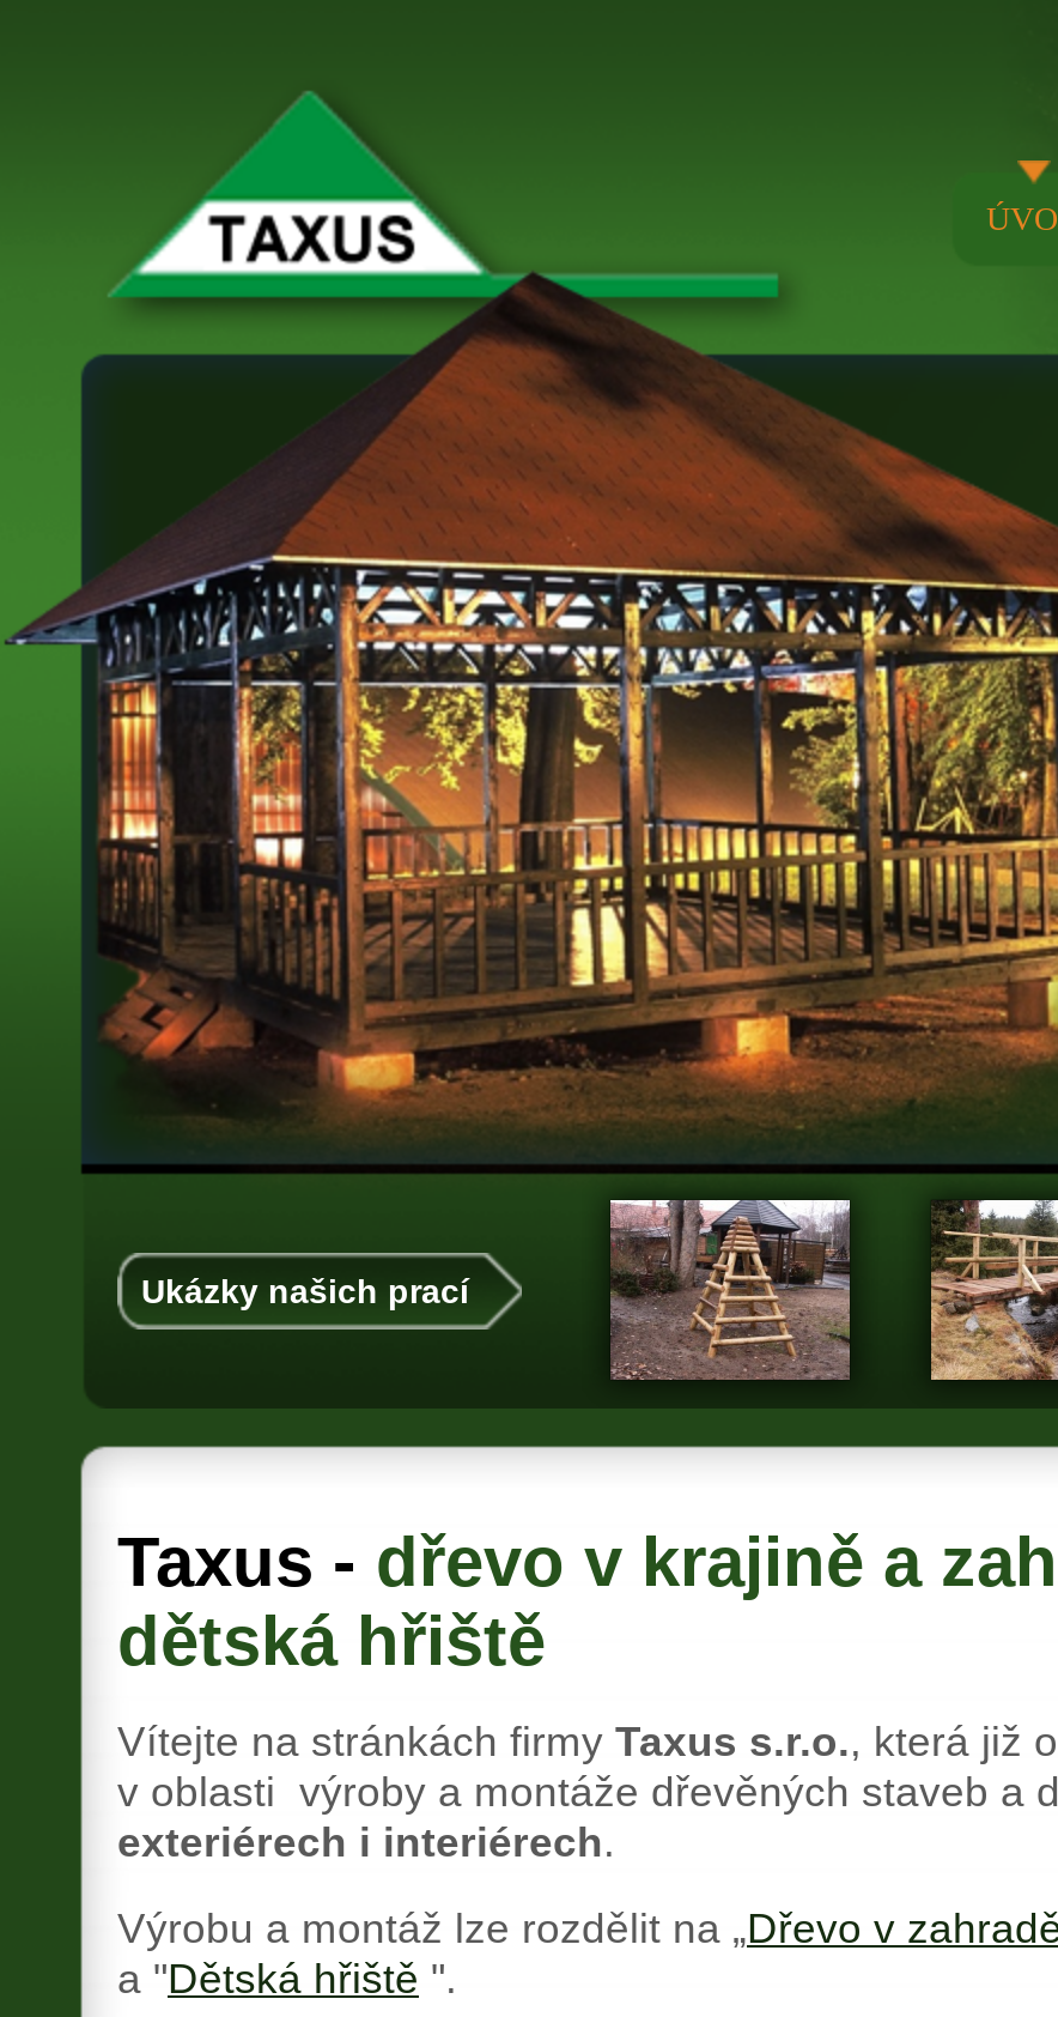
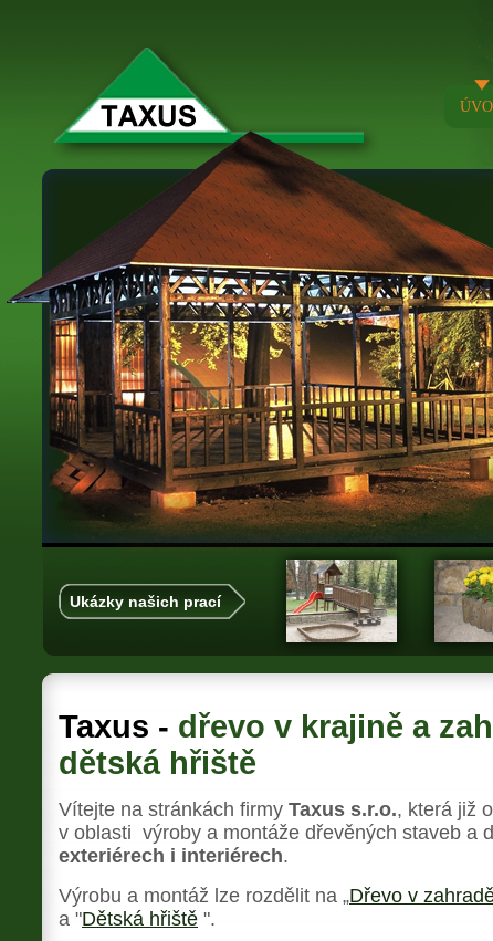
[610,1198,850,1377] [image] -> [285,558,398,642] [image]
[931,1200,1051,1380] [image] -> [434,558,490,642] [image]

